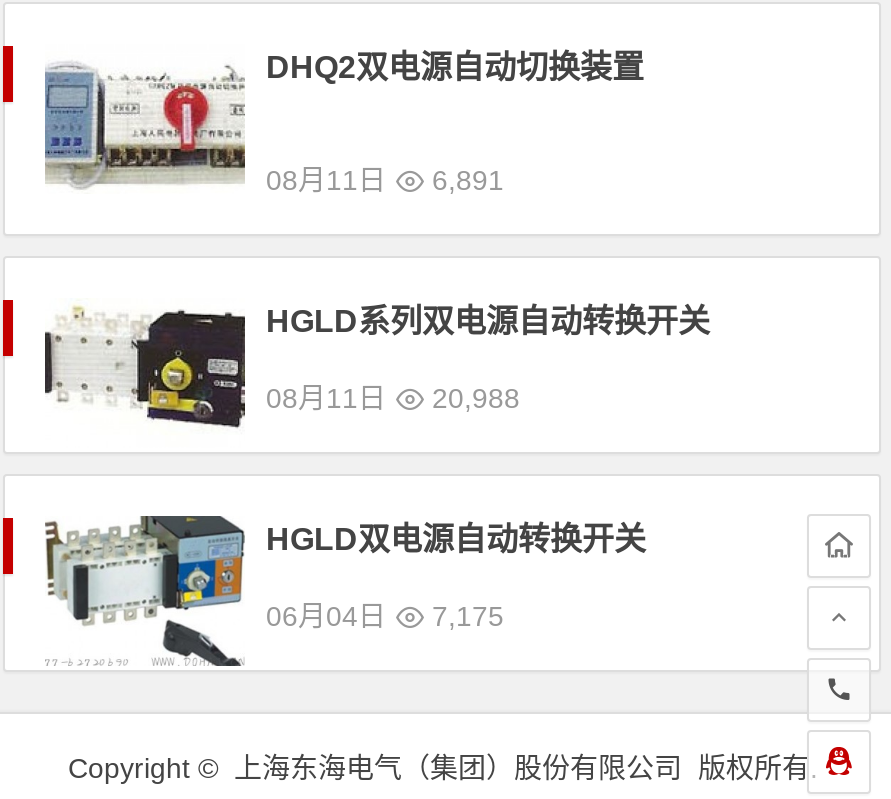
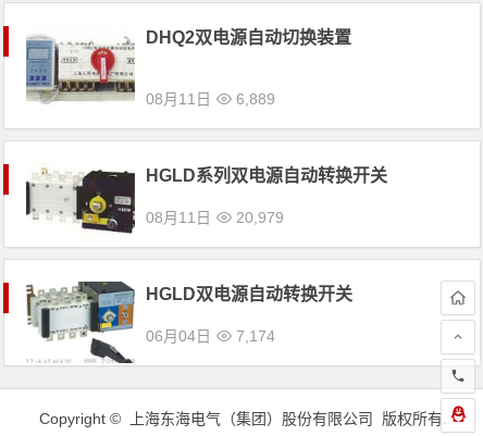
[266,164,504,196] 08月11日 6,891 -> [146,90,276,108] 08月11日 6,889
[266,382,520,414] 08月11日 20,988 -> [146,209,284,226] 08月11日 20,979
[266,600,504,632] 06月04日 7,175 -> [146,327,276,345] 06月04日 7,174

